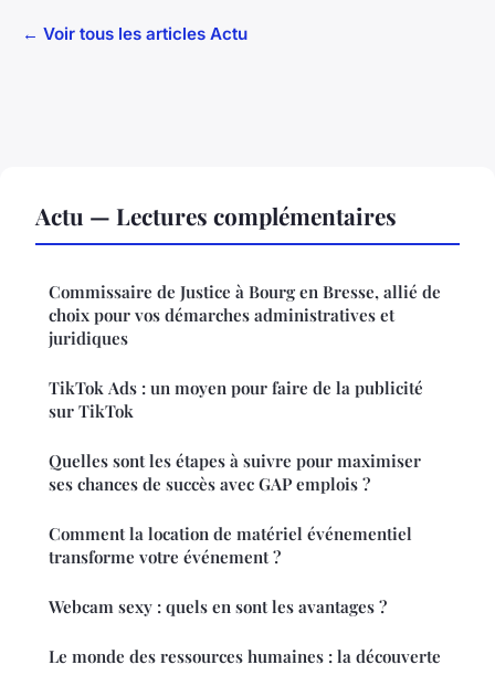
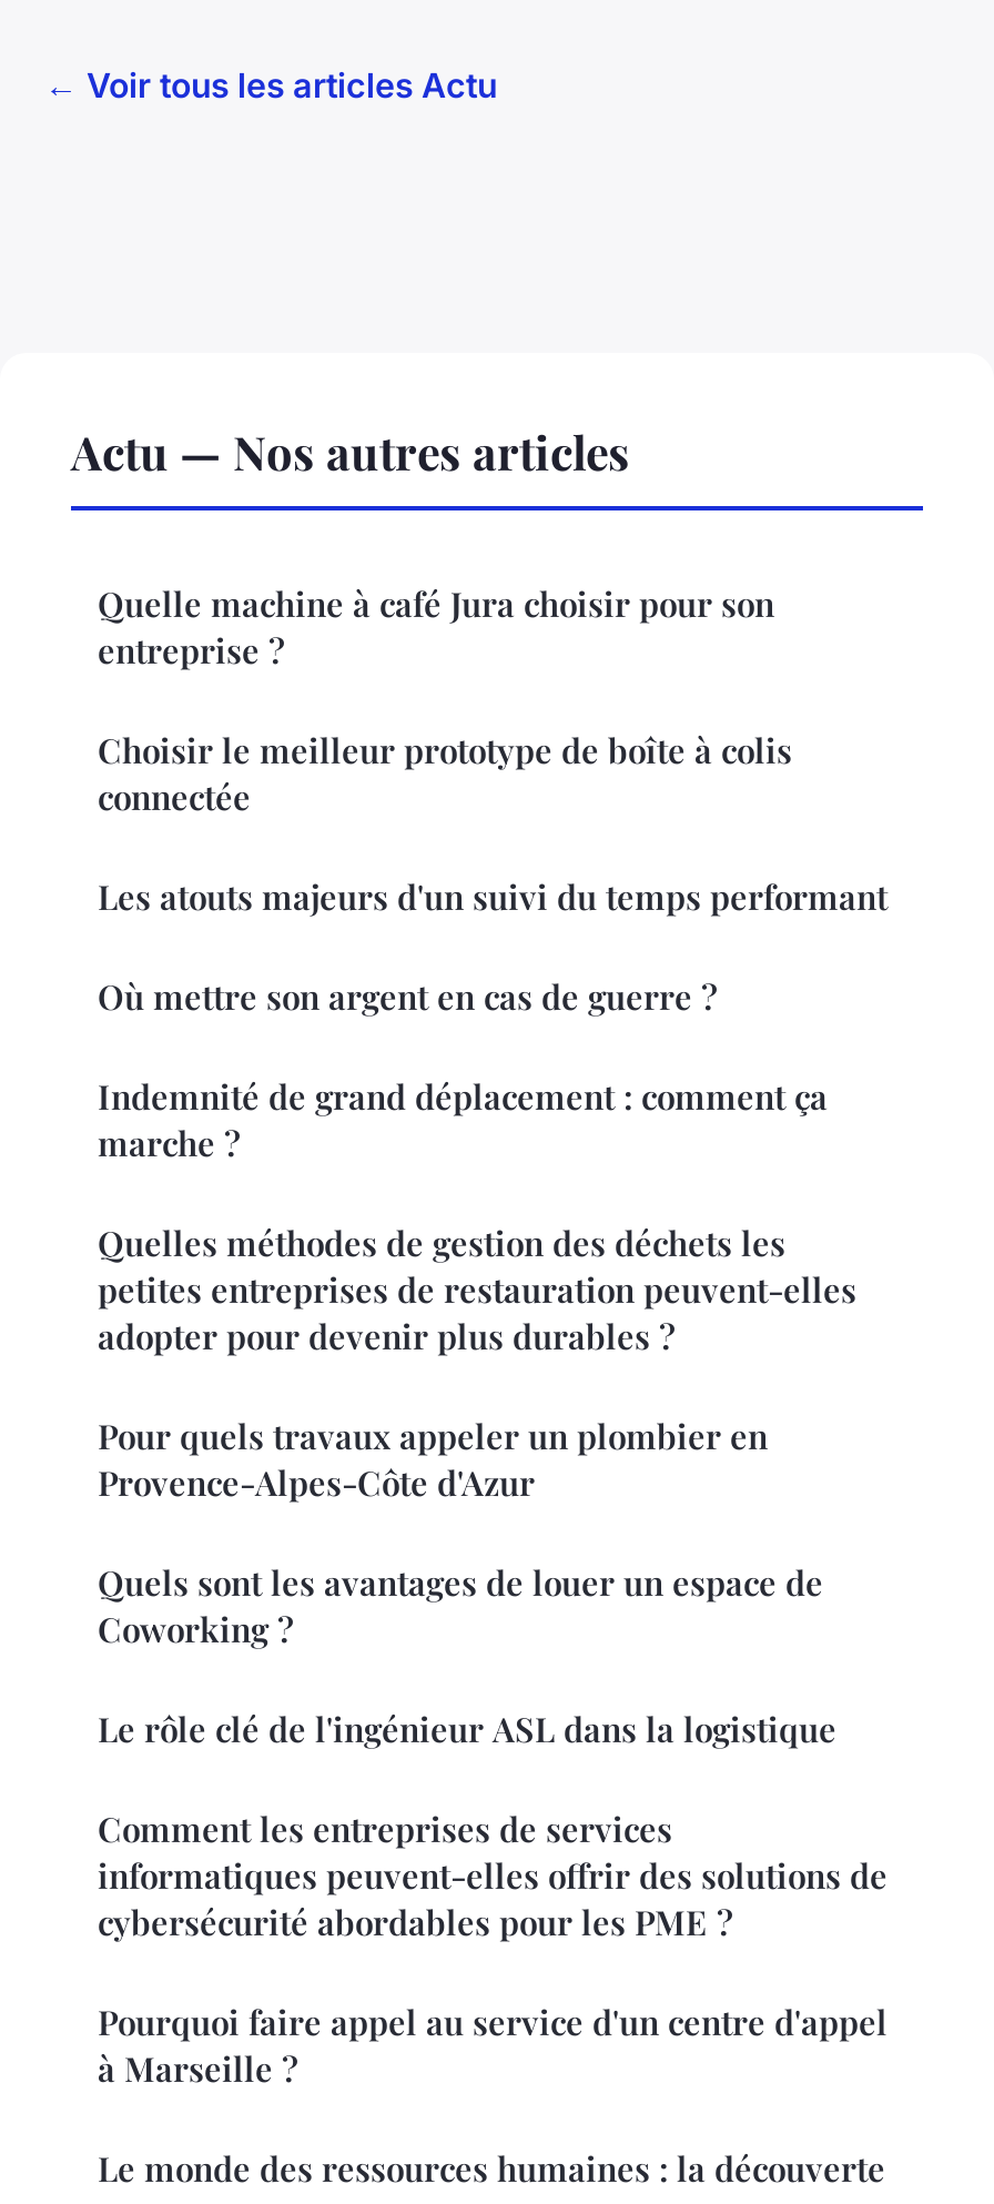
[35,200,441,618] Actu — Lectures complémentaires | Commissaire de Justice à Bourg en Bresse, allié de | choix pour vos démarches administratives et | juridiques | TikTok Ads : un moyen pour faire de la publicité | sur TikTok | Quelles sont les étapes à suivre pour maximiser | ses chances de succès avec GAP emplois ? | Comment la location de matériel événementiel | transforme votre événement ? | Webcam sexy : quels en sont les avantages ? -> [71,420,887,2091] Actu — Nos autres articles | Quelle machine à café Jura choisir pour son | entreprise ? | Choisir le meilleur prototype de boîte à colis | connectée | Les atouts majeurs d'un suivi du temps performant | Où mettre son argent en cas de guerre ? | Indemnité de grand déplacement : comment ça | marche ? | Quelles méthodes de gestion des déchets les | petites entreprises de restauration peuvent-elles | adopter pour devenir plus durables ? | Pour quels travaux appeler un plombier en | Provence-Alpes-Côte d'Azur | Quels sont les avantages de louer un espace de | Coworking ? | Le rôle clé de l'ingénieur ASL dans la logistique | Comment les entreprises de services | informatiques peuvent-elles offrir des solutions de | cybersécurité abordables pour les PME ? | Pourquoi faire appel au service d'un centre d'appel | à Marseille ?

